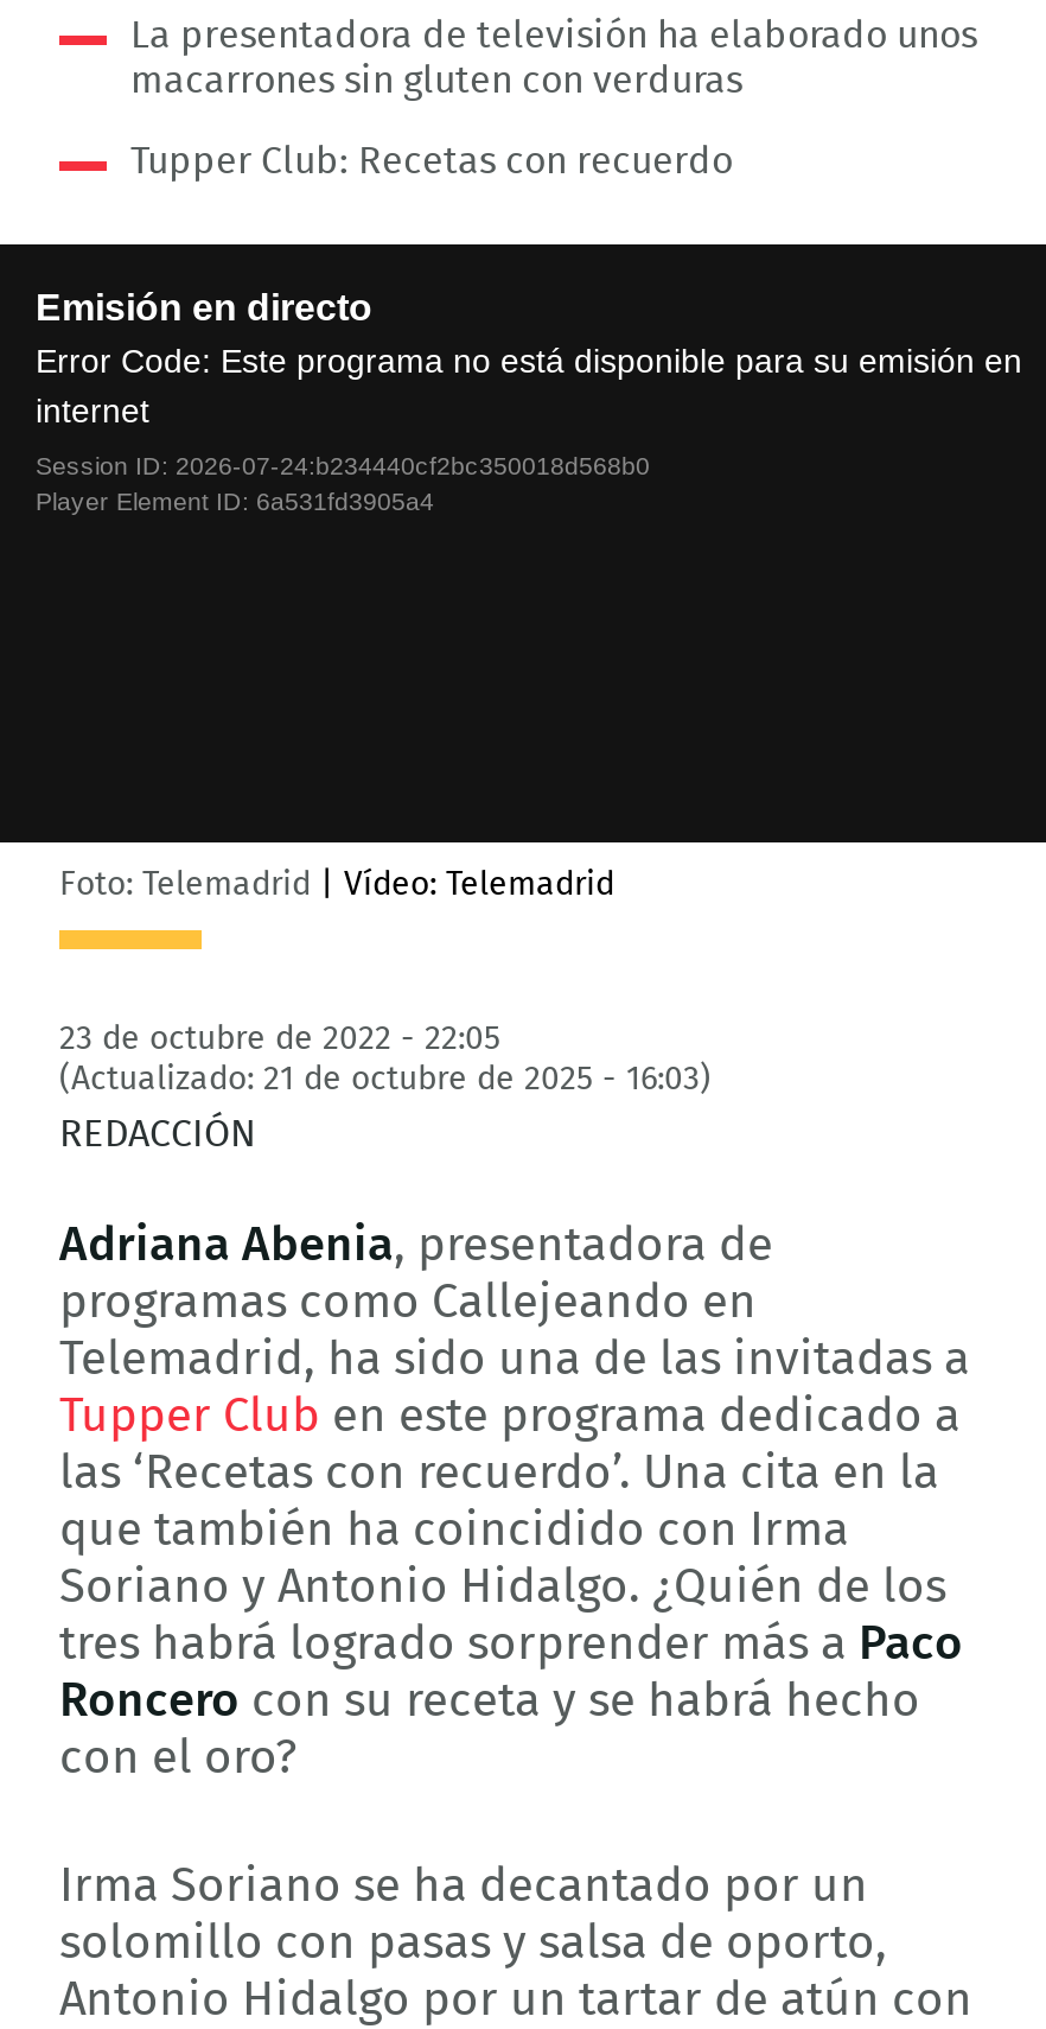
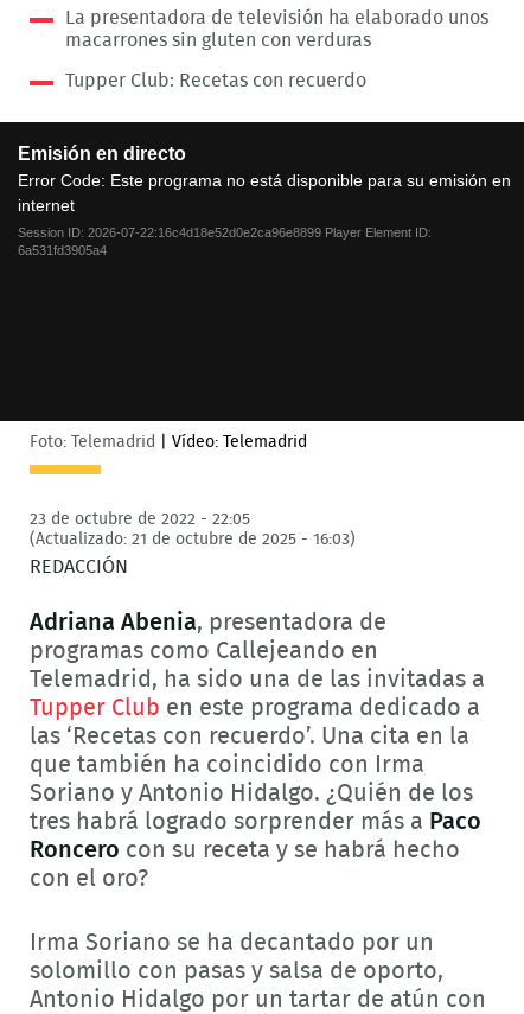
[36,451,650,515] Session ID: 2026-07-24:b234440cf2bc350018d568b0 | Player Element ID: 6a531fd3905a4 -> [18,226,432,258] Session ID: 2026-07-22:16c4d18e52d0e2ca96e8899 Player Element ID: | 6a531fd3905a4

